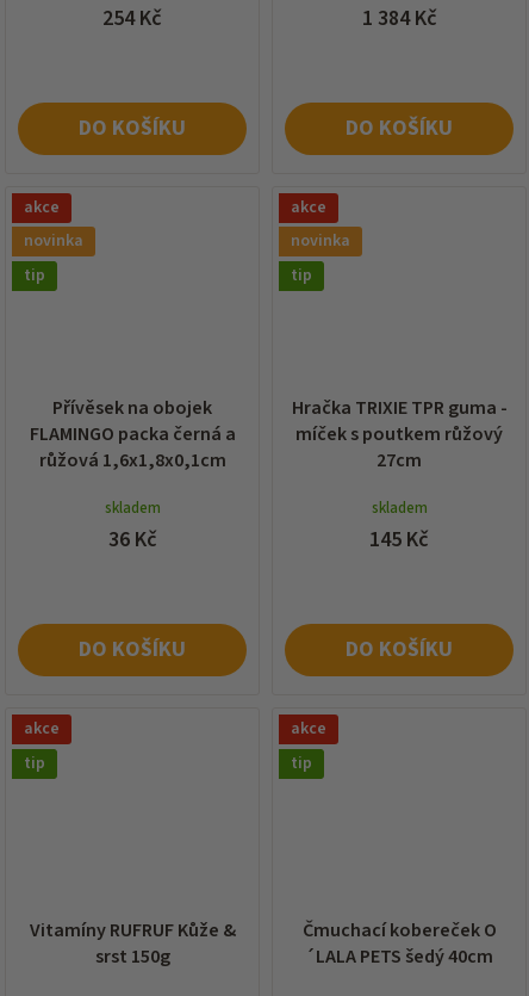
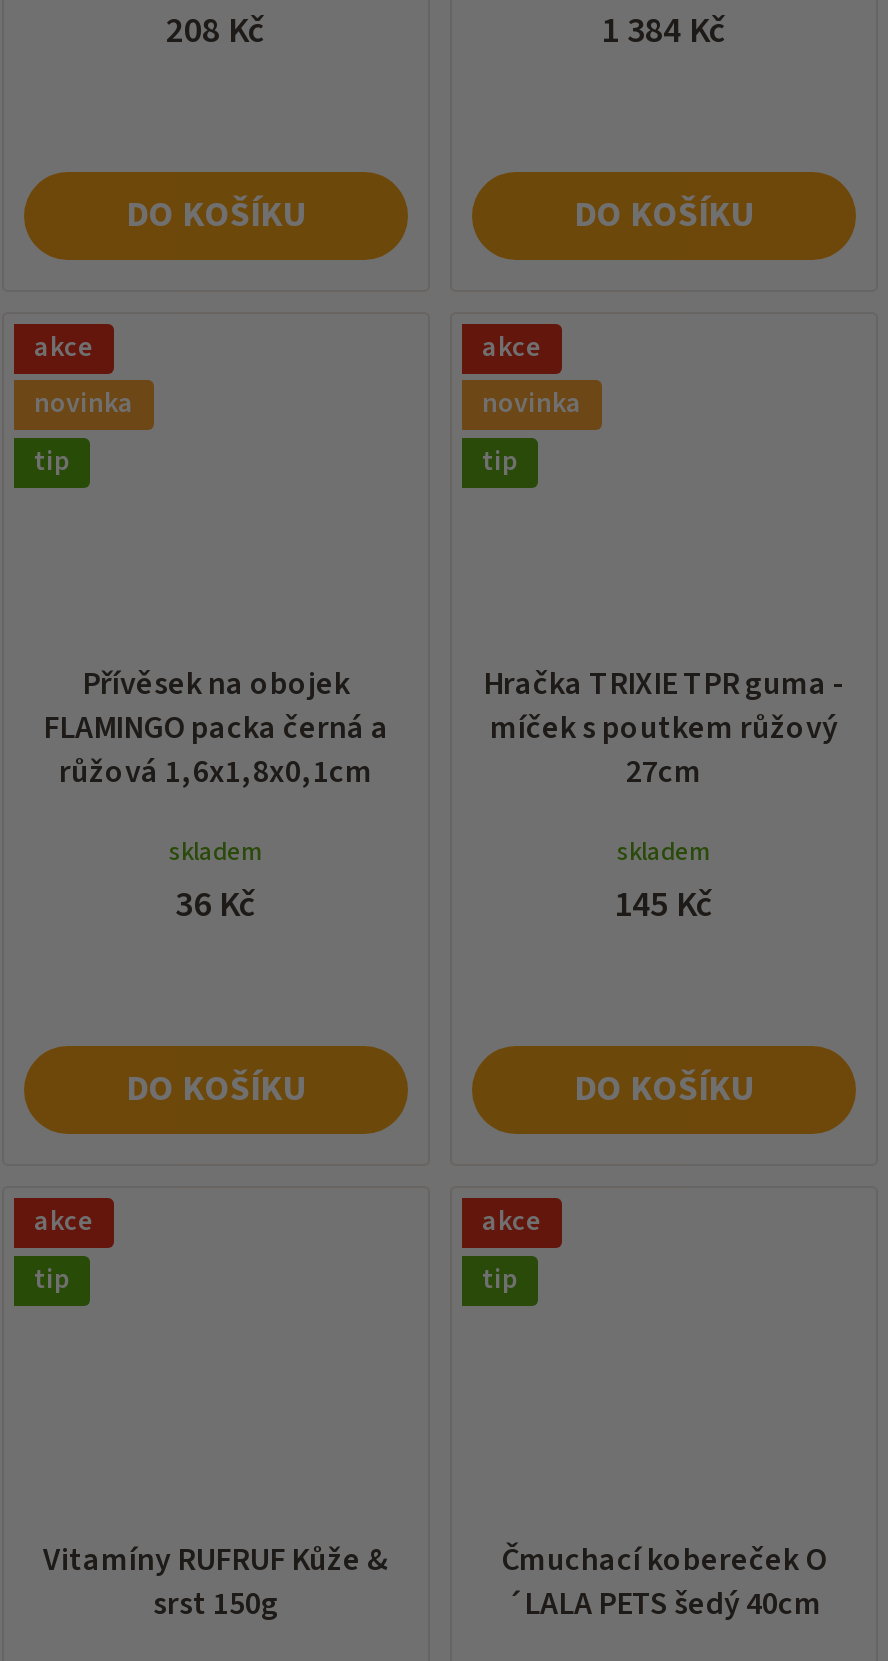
[102,3,162,33] 254 Kč -> [166,6,266,56] 208 Kč

